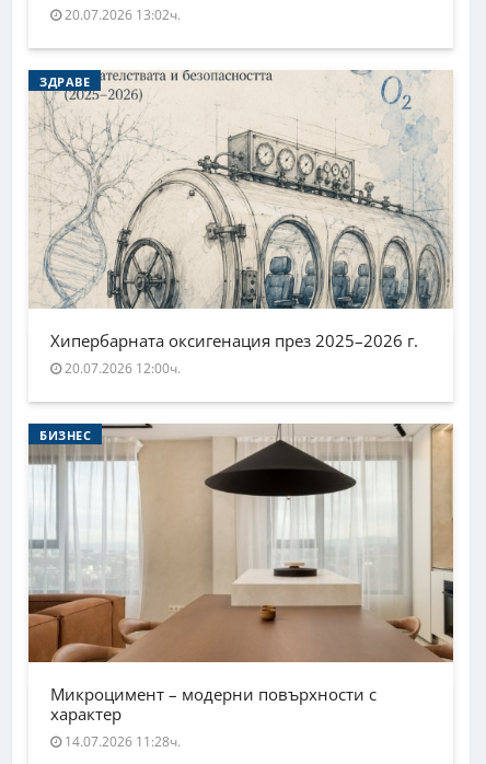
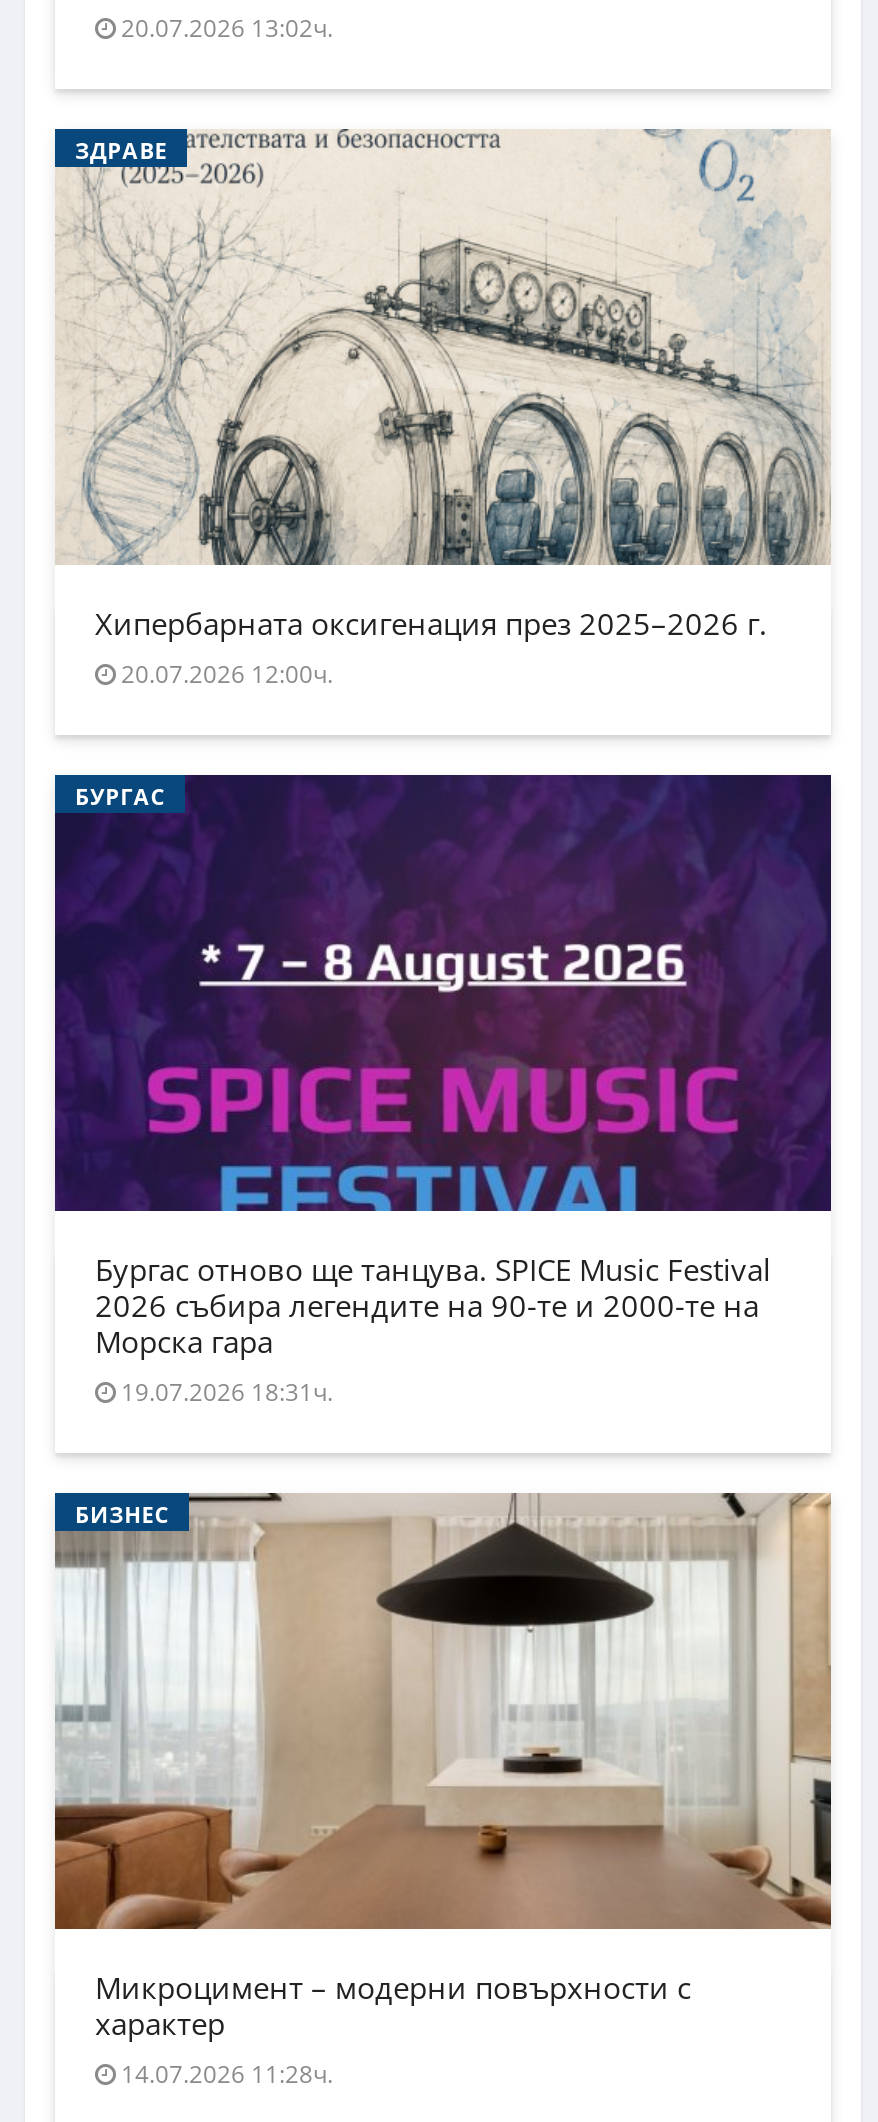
none -> [53,774,833,1214] [image] | БУРГАС
none -> [95,1248,771,1408] Бургас отново ще танцува. SPICE Music Festival | 2026 събира легендите на 90-те и 2000-те на | Морска гара | 19.07.2026 18:31ч.

